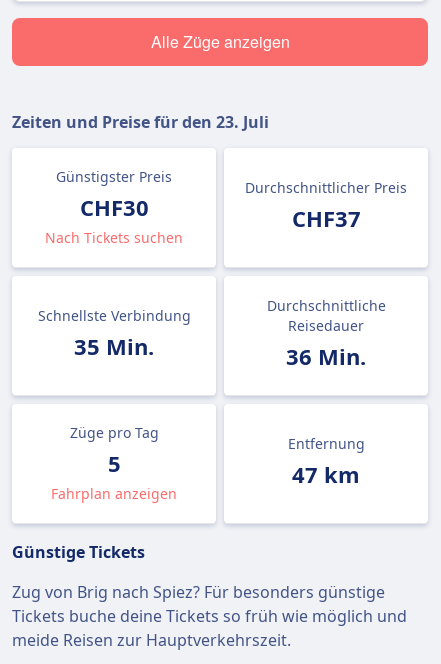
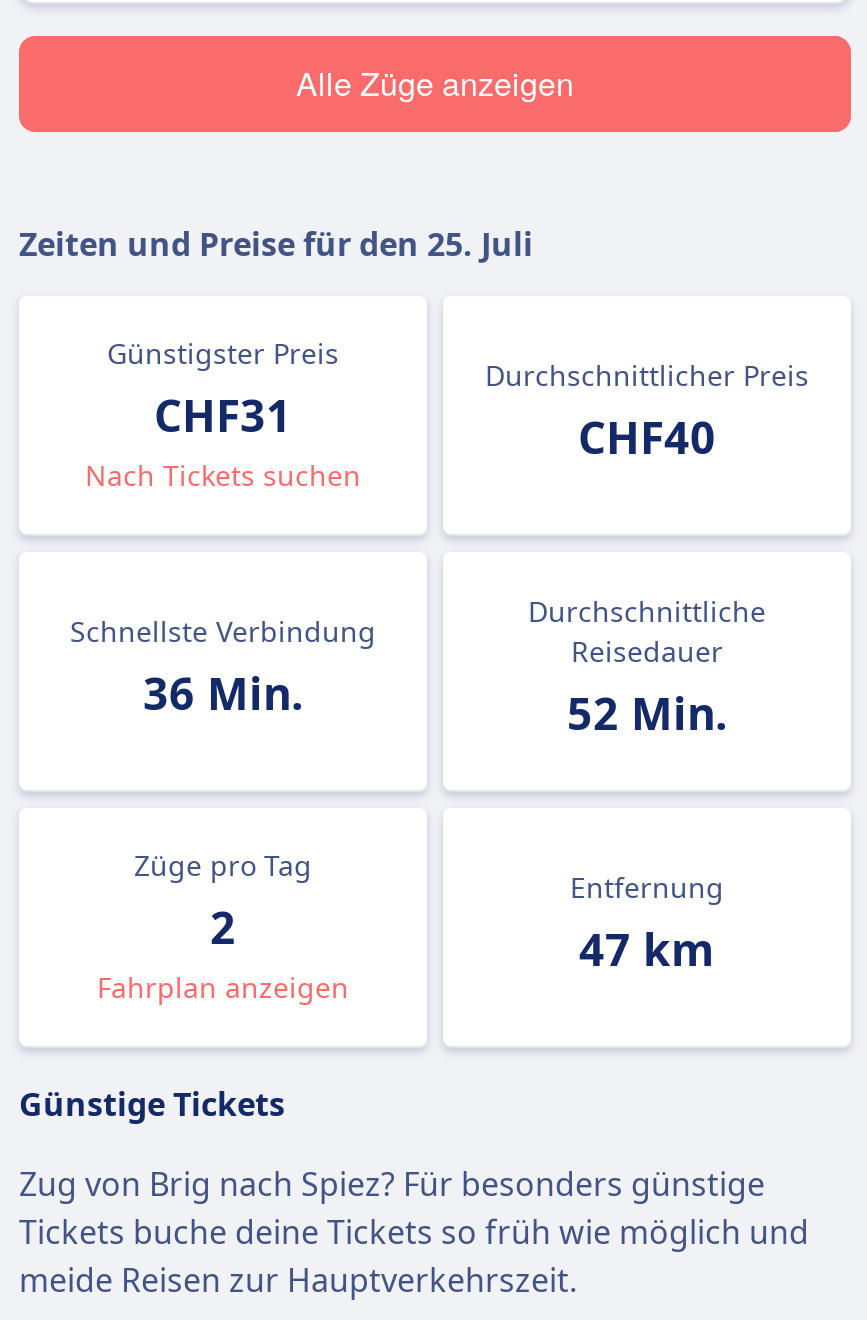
[12,111,269,133] Zeiten und Preise für den 23. Juli -> [19,222,533,266] Zeiten und Preise für den 25. Juli
[79,192,148,222] CHF30 -> [154,384,292,444] CHF31
[291,203,360,233] CHF37 -> [578,406,716,466] CHF40
[74,331,154,361] 35 Min. -> [143,662,303,722] 36 Min.
[286,341,366,371] 36 Min. -> [567,682,727,742] 52 Min.
[107,448,120,478] 5 -> [210,896,236,956] 2

